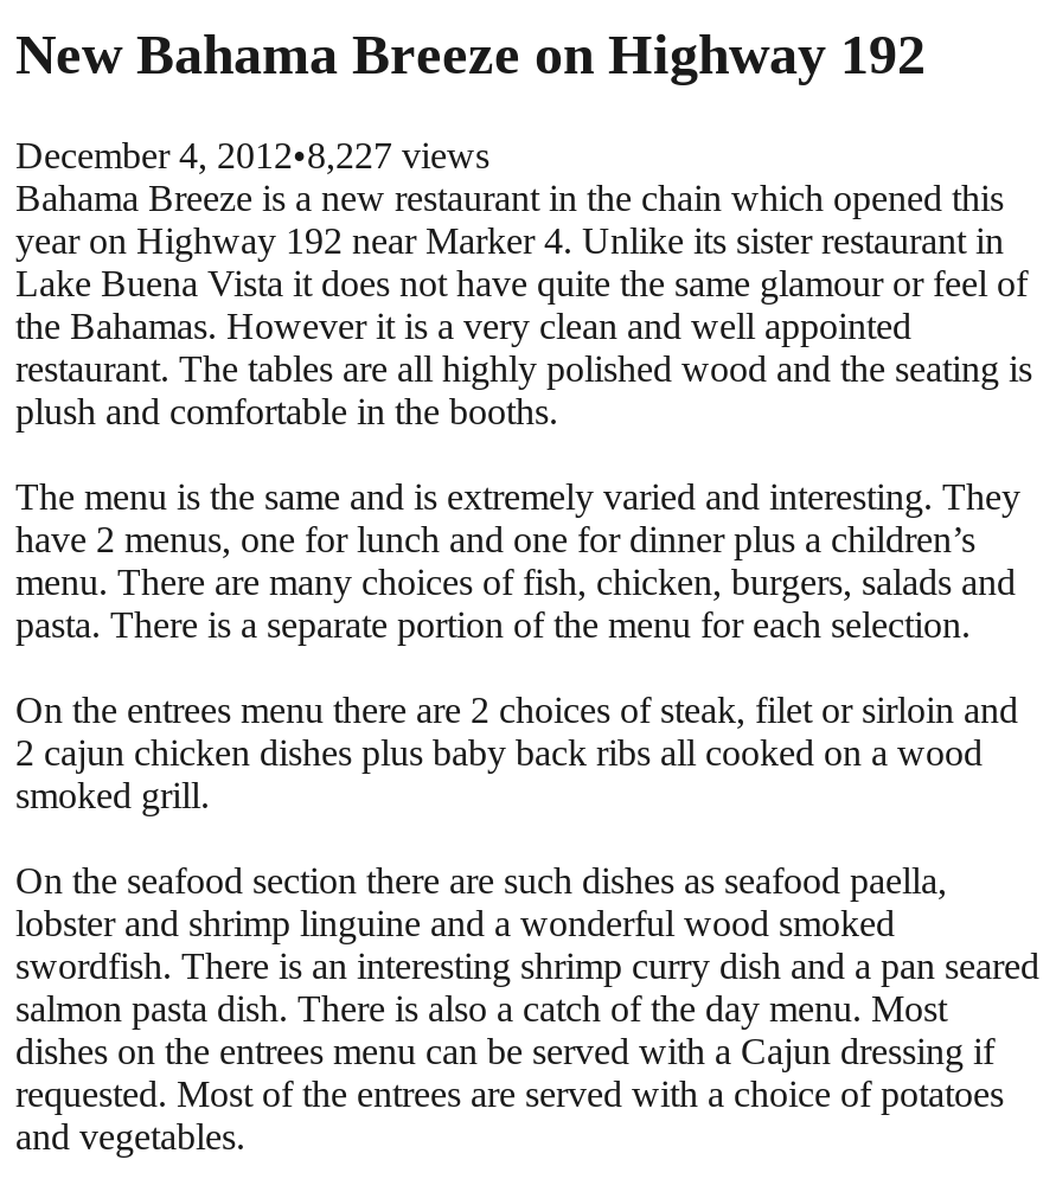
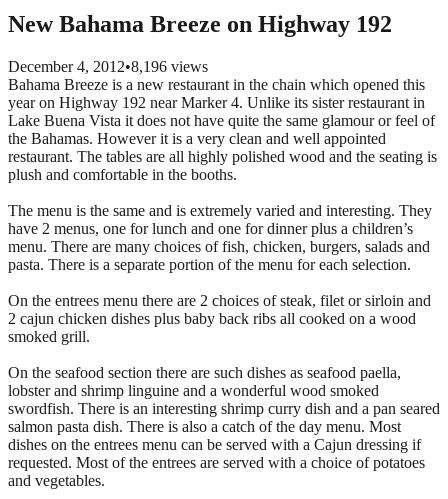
[15,135,489,175] December 4, 2012•8,227 views -> [8,58,208,75] December 4, 2012•8,196 views

